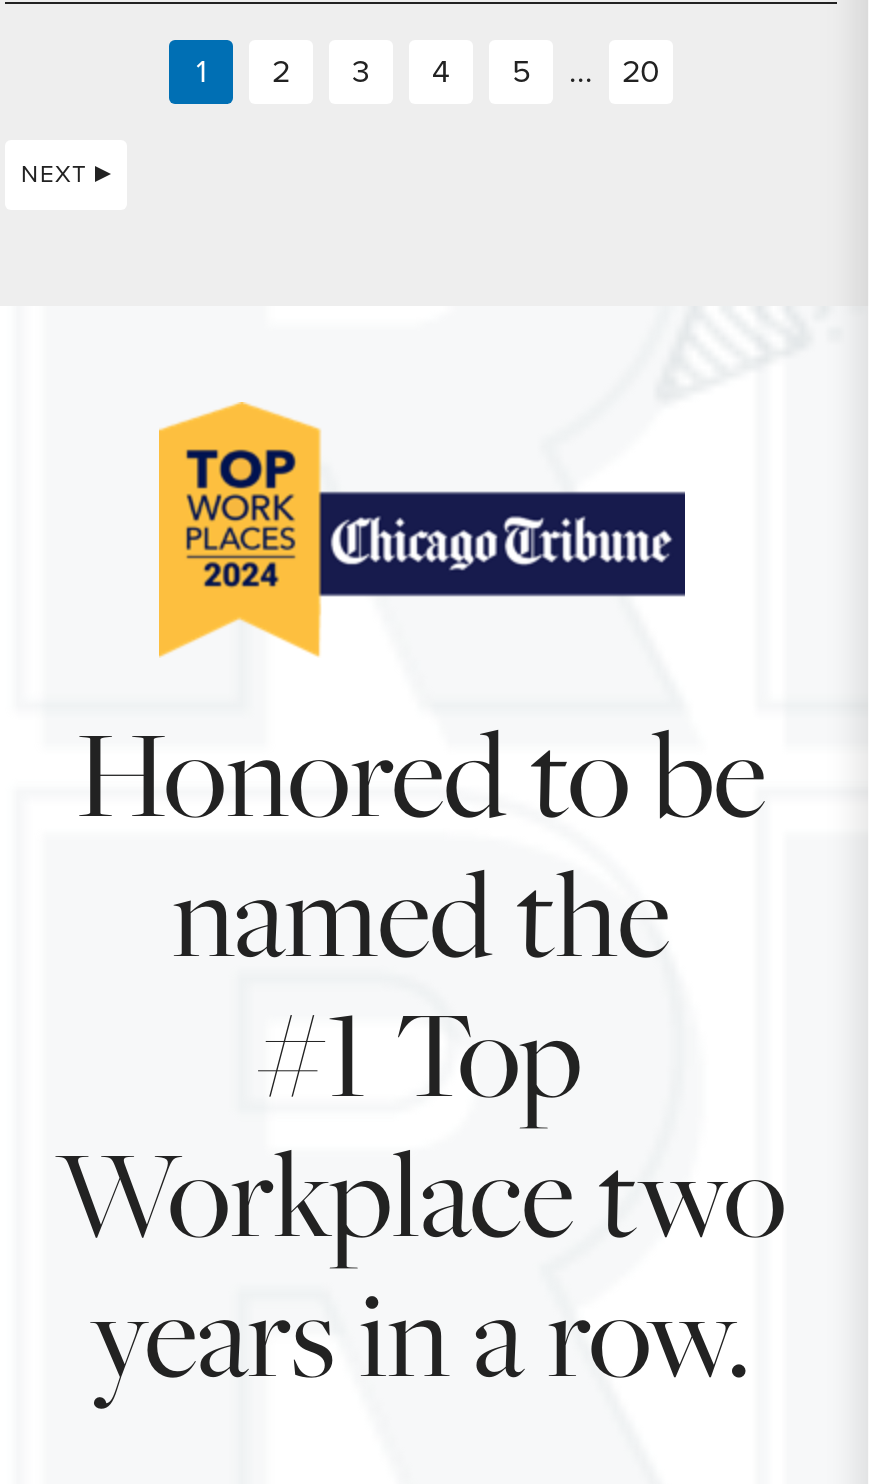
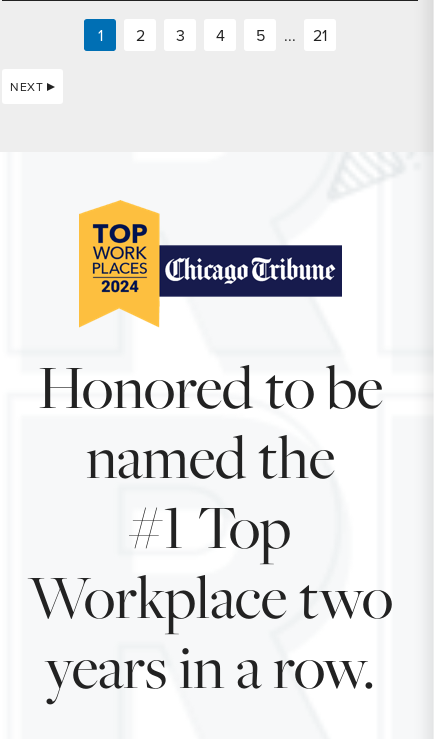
[622,48,660,94] 20 -> [313,24,327,46] 21

